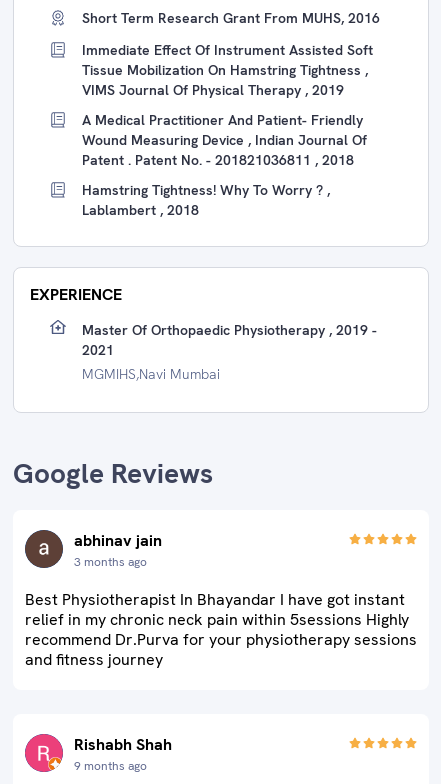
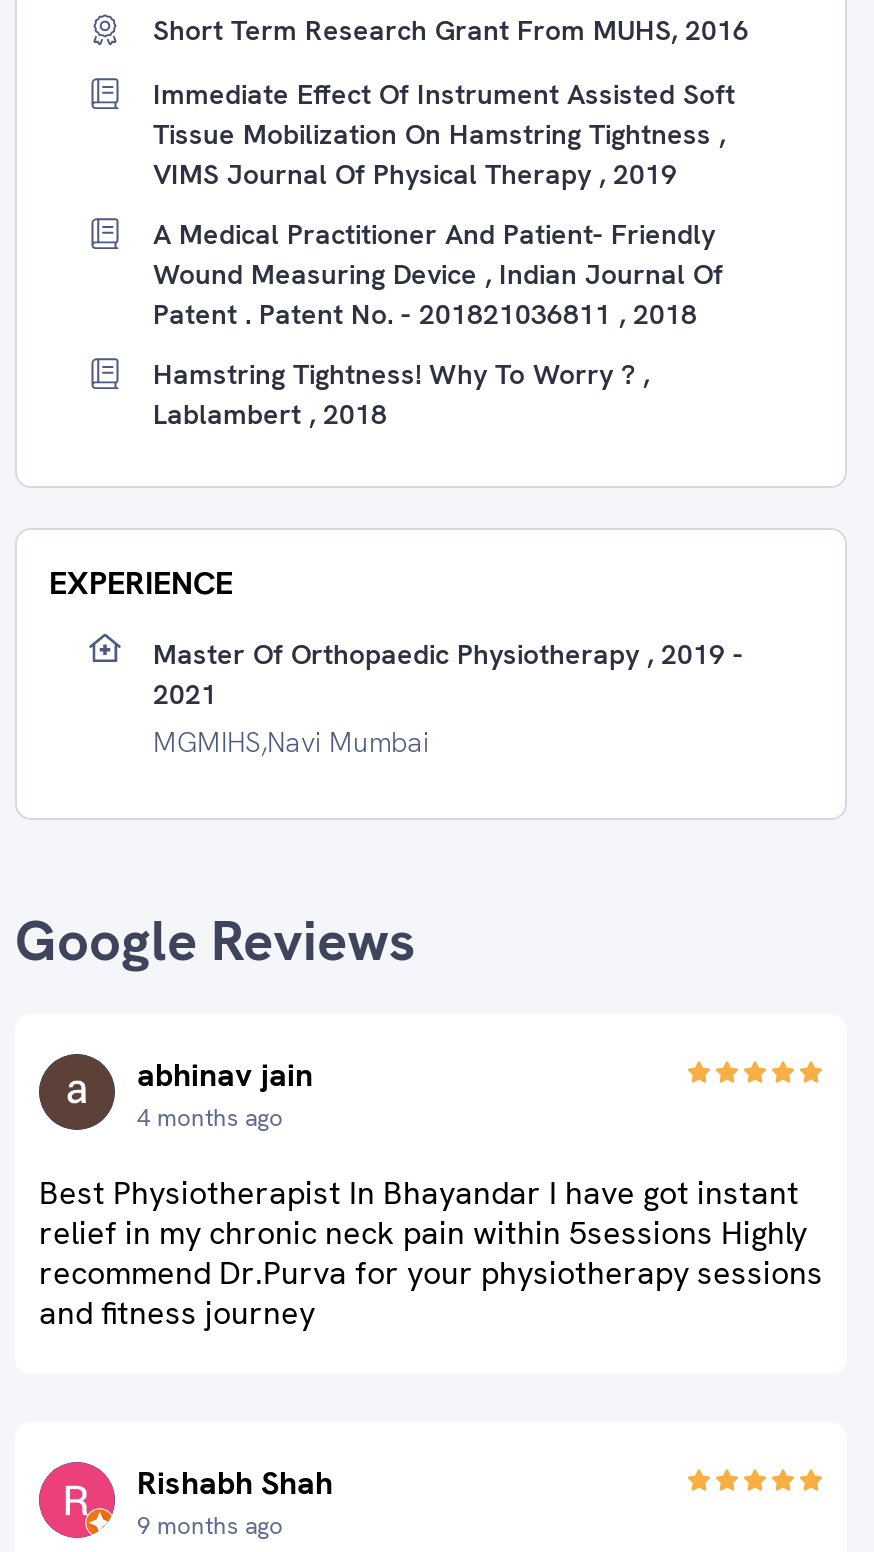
[74,554,147,570] 3 months ago -> [137,1102,283,1134] 4 months ago

